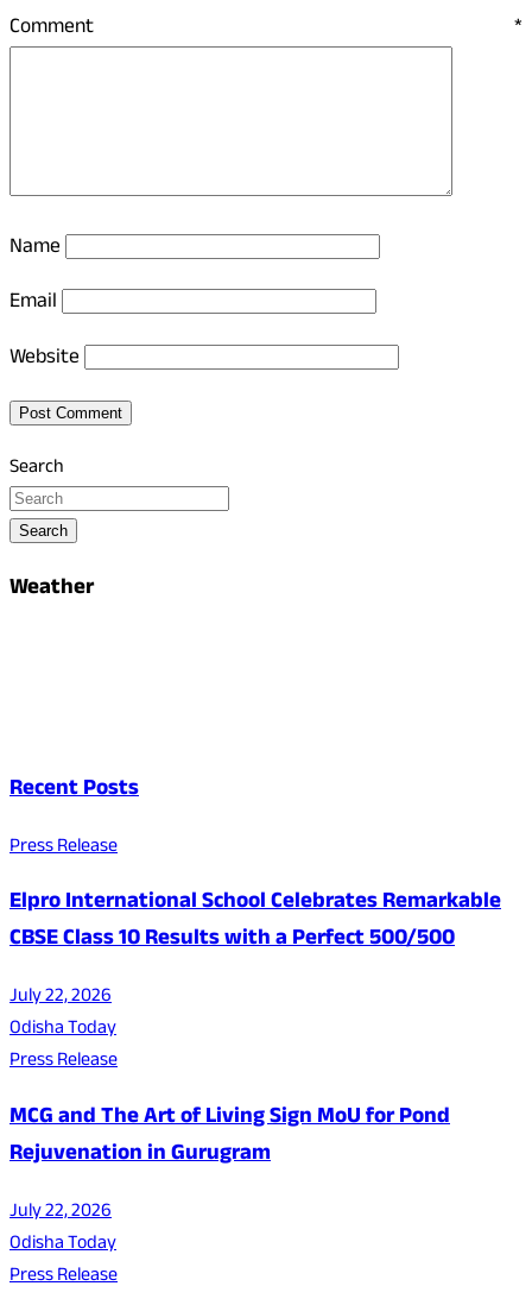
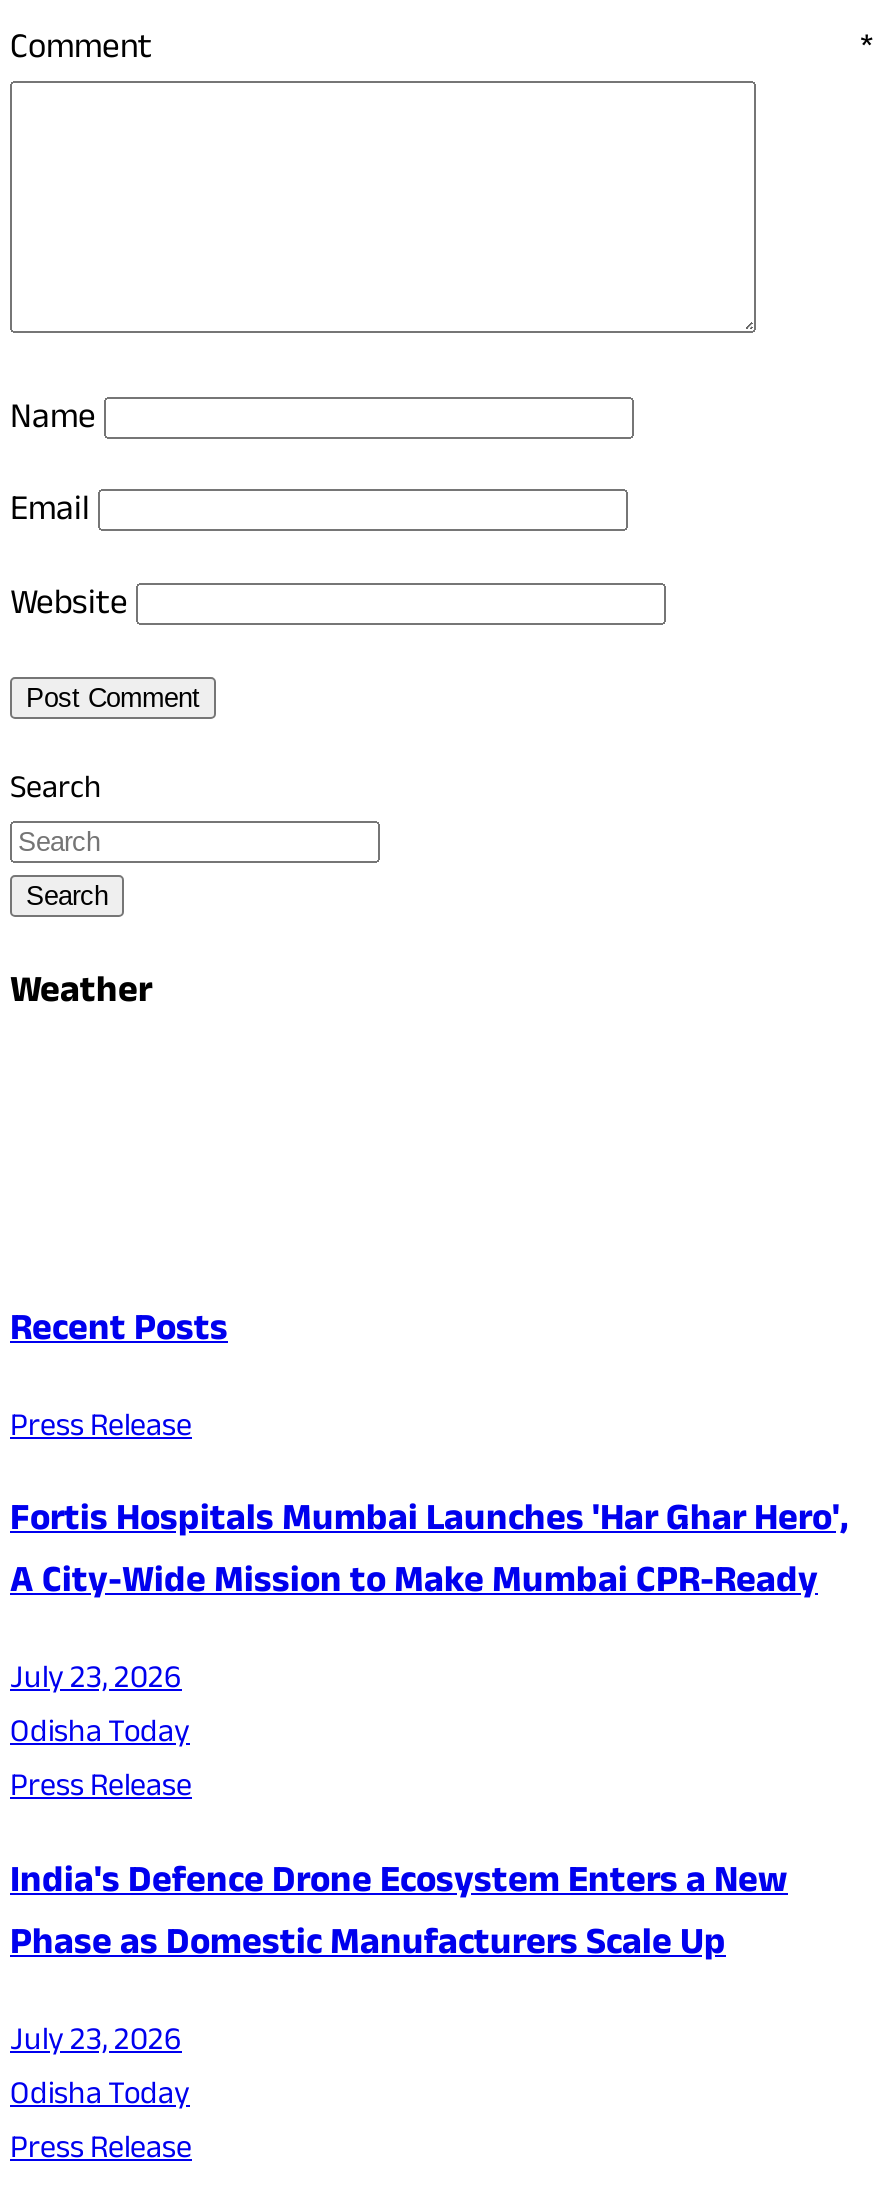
[9,886,501,960] Elpro International School Celebrates Remarkable | CBSE Class 10 Results with a Perfect 500/500 -> [10,1494,848,1618] Fortis Hospitals Mumbai Launches 'Har Ghar Hero', | A City-Wide Mission to Make Mumbai CPR-Ready
[9,982,112,1014] July 22, 2026 -> [10,1655,182,1709] July 23, 2026
[9,1100,450,1174] MCG and The Art of Living Sign MoU for Pond | Rejuvenation in Gurugram -> [10,1855,788,1979] India's Defence Drone Ecosystem Enters a New | Phase as Domestic Manufacturers Scale Up
[9,1196,112,1228] July 22, 2026 -> [10,2016,182,2070] July 23, 2026

